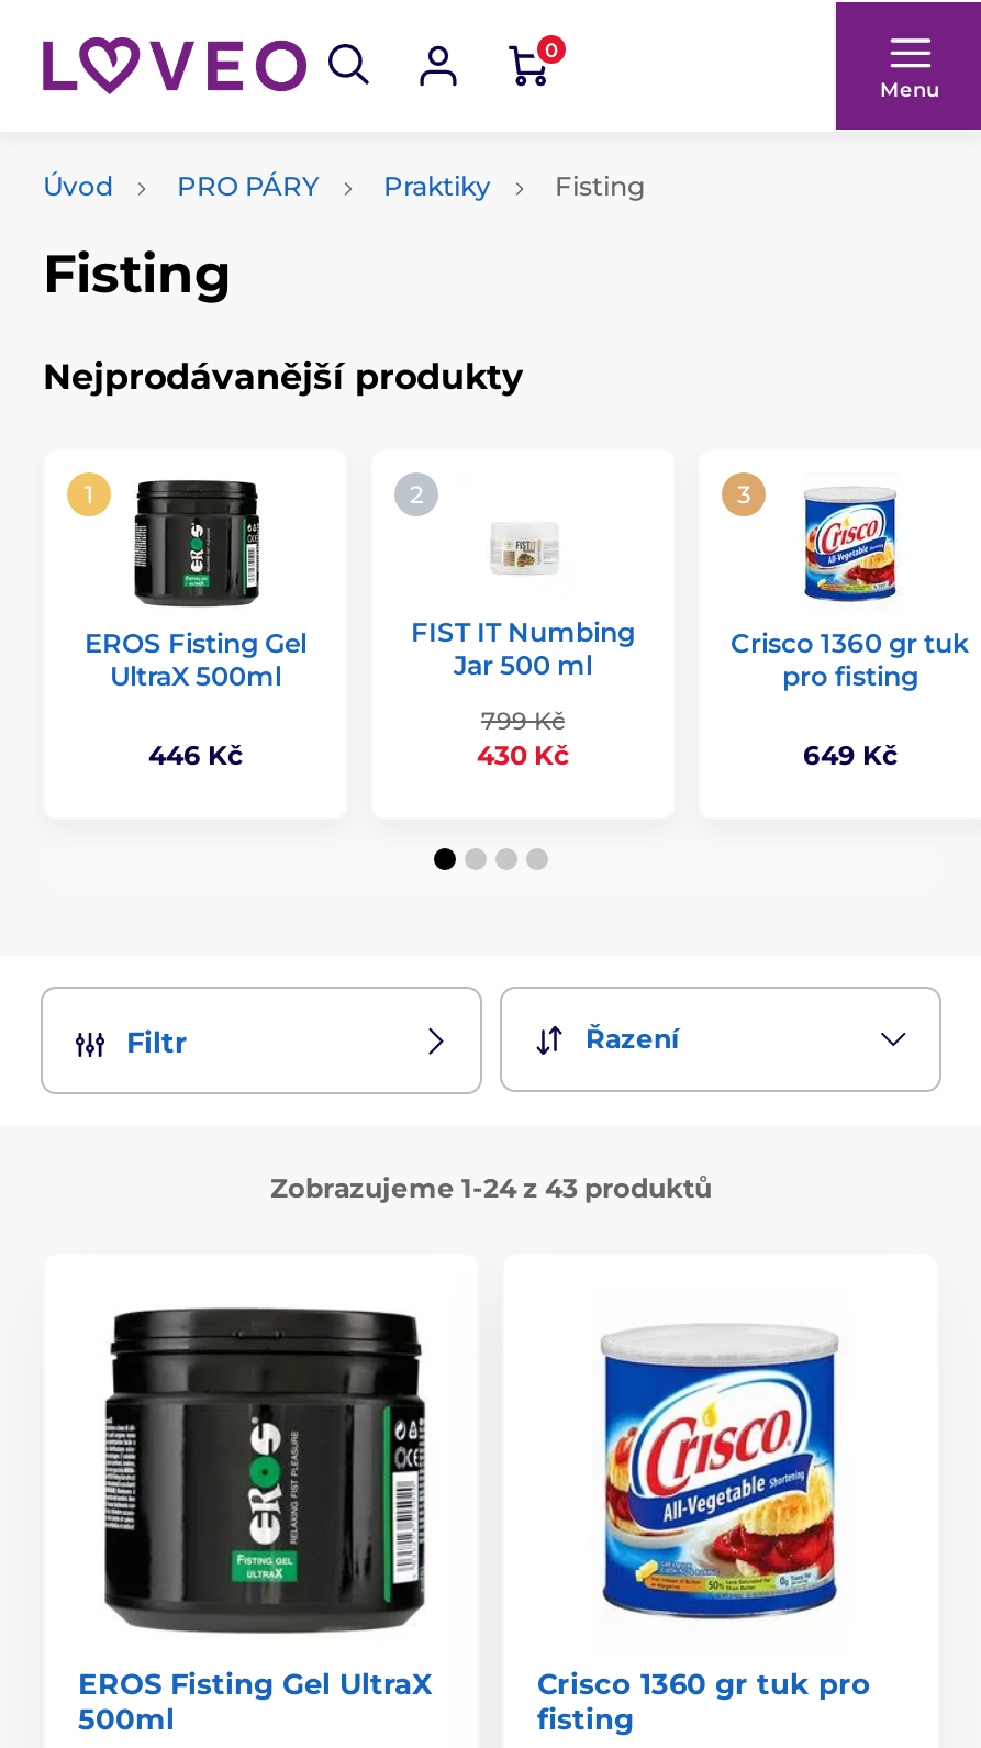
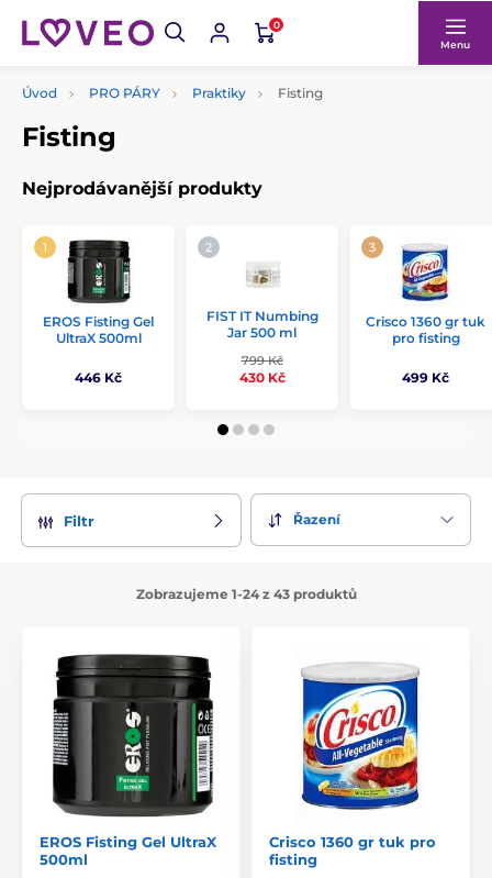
[803,738,898,771] 649 Kč -> [402,369,449,386] 499 Kč

